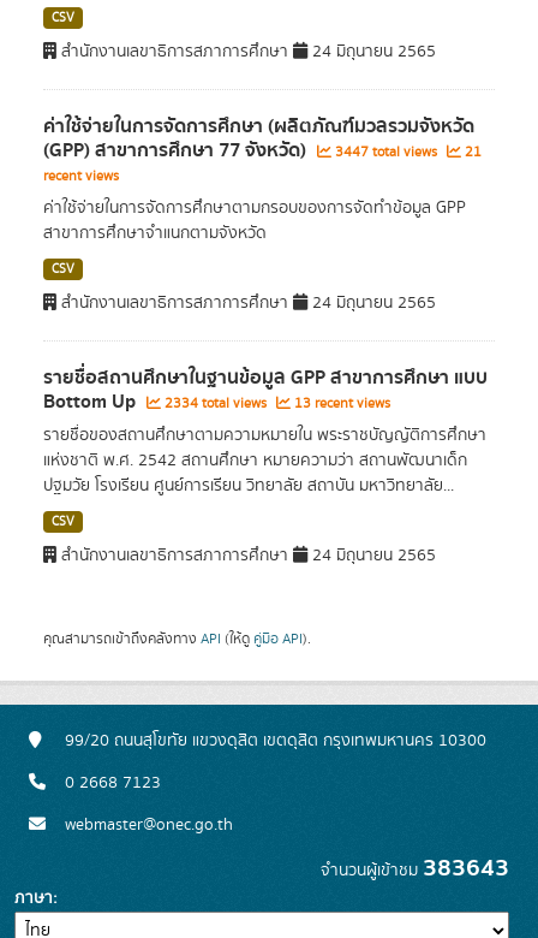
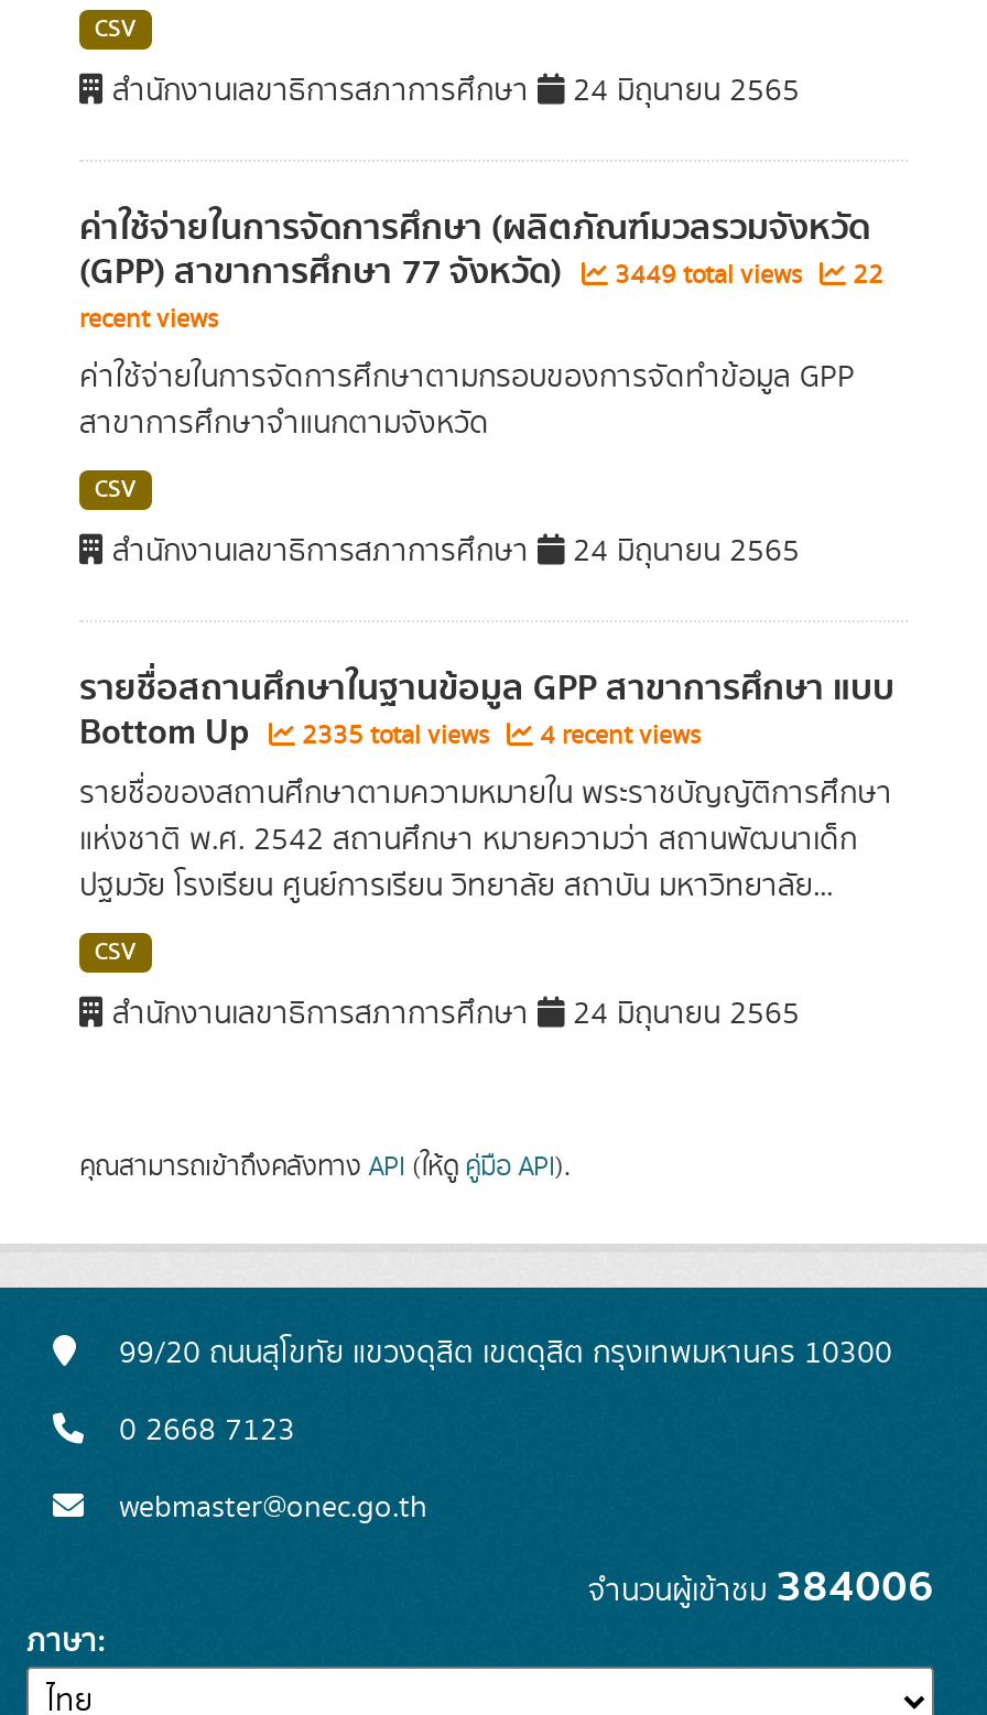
[331,142,441,162] 3447 total views -> [608,257,809,294] 3449 total views
[461,142,482,162] 21 -> [846,257,883,294] 22
[161,393,270,414] 2334 total views -> [295,717,496,755] 2335 total views
[291,393,390,414] 13 recent views -> [533,717,701,755] 4 recent views
[321,849,509,887] จำนวนผู้เข้าชม383643 -> [588,1552,934,1622] จำนวนผู้เข้าชม384006

